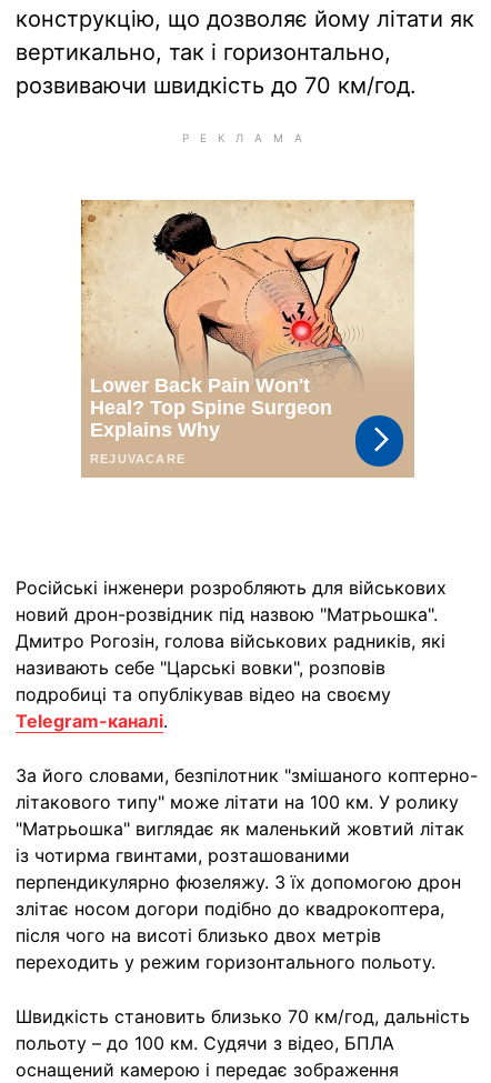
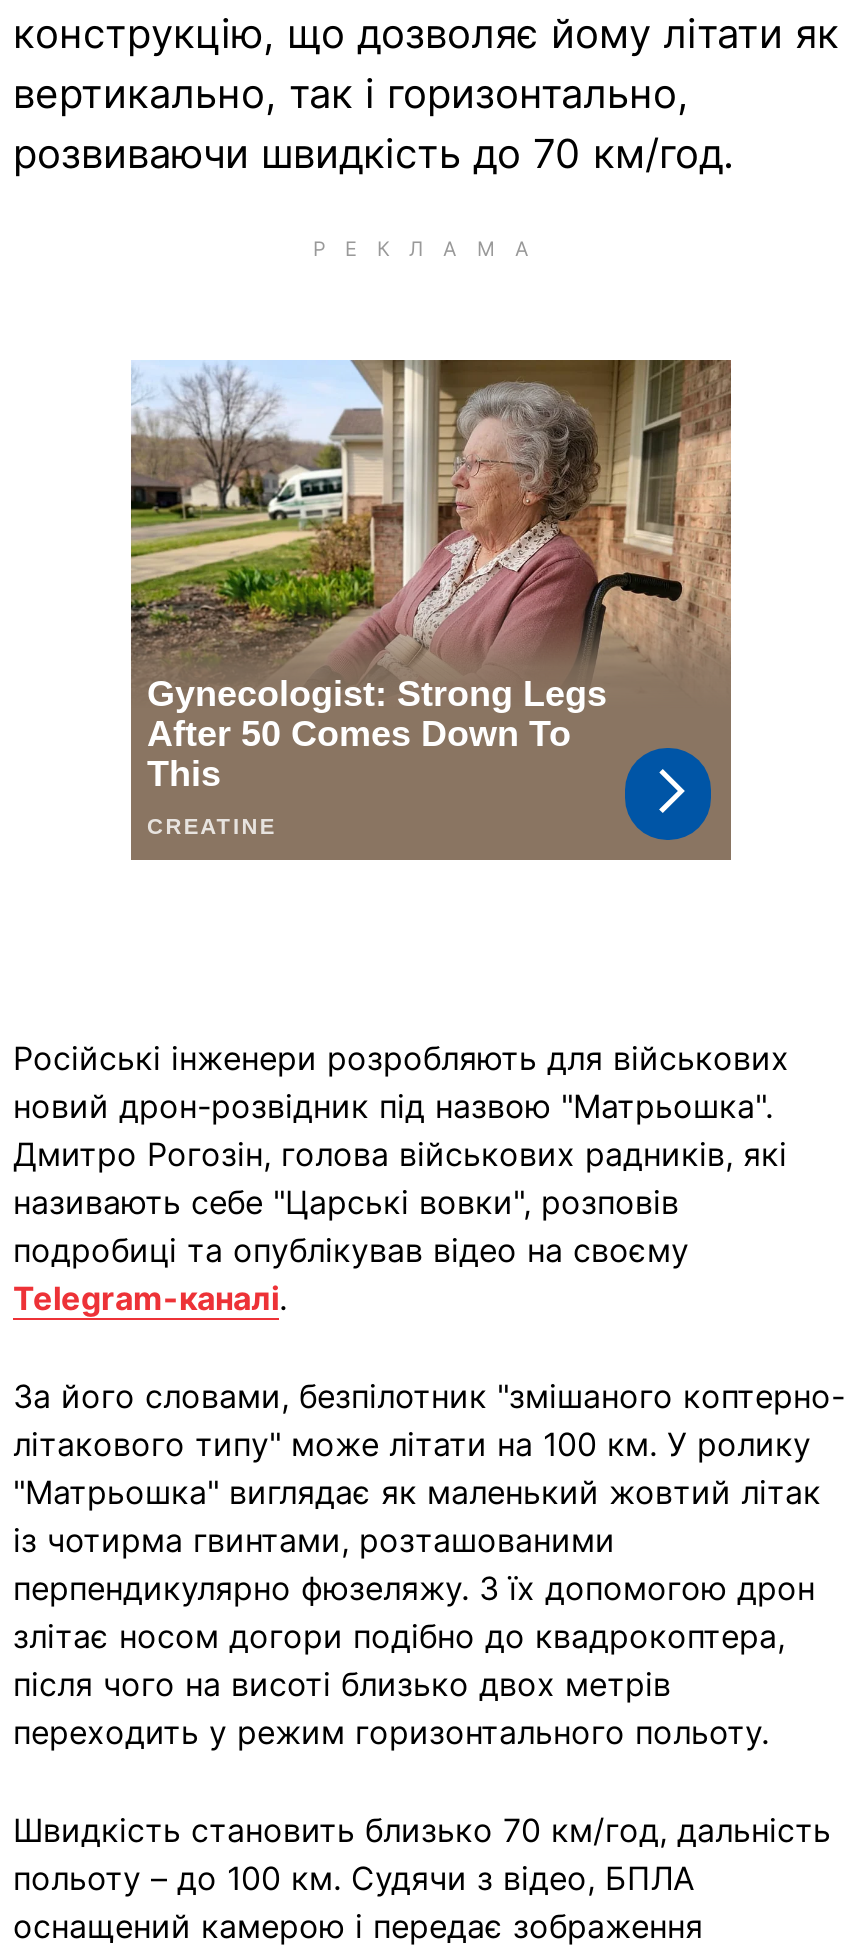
[80,199,414,478] [image] -> [129,358,733,860] [image]

